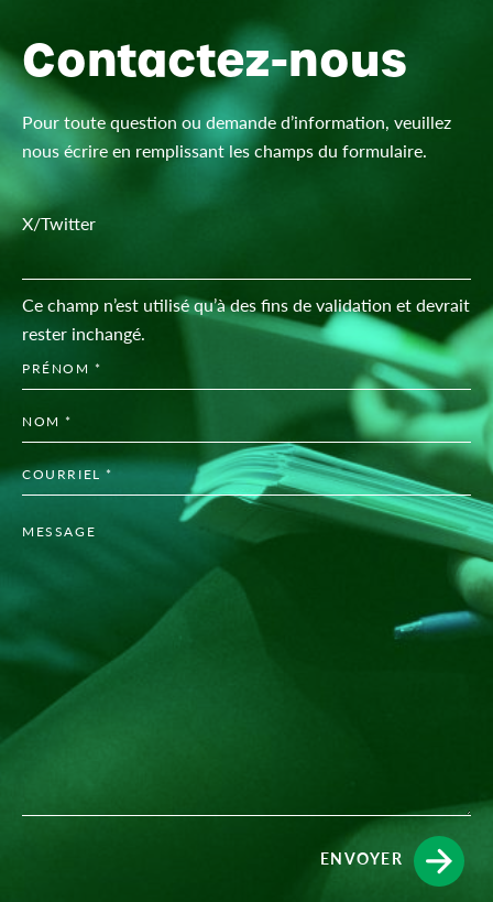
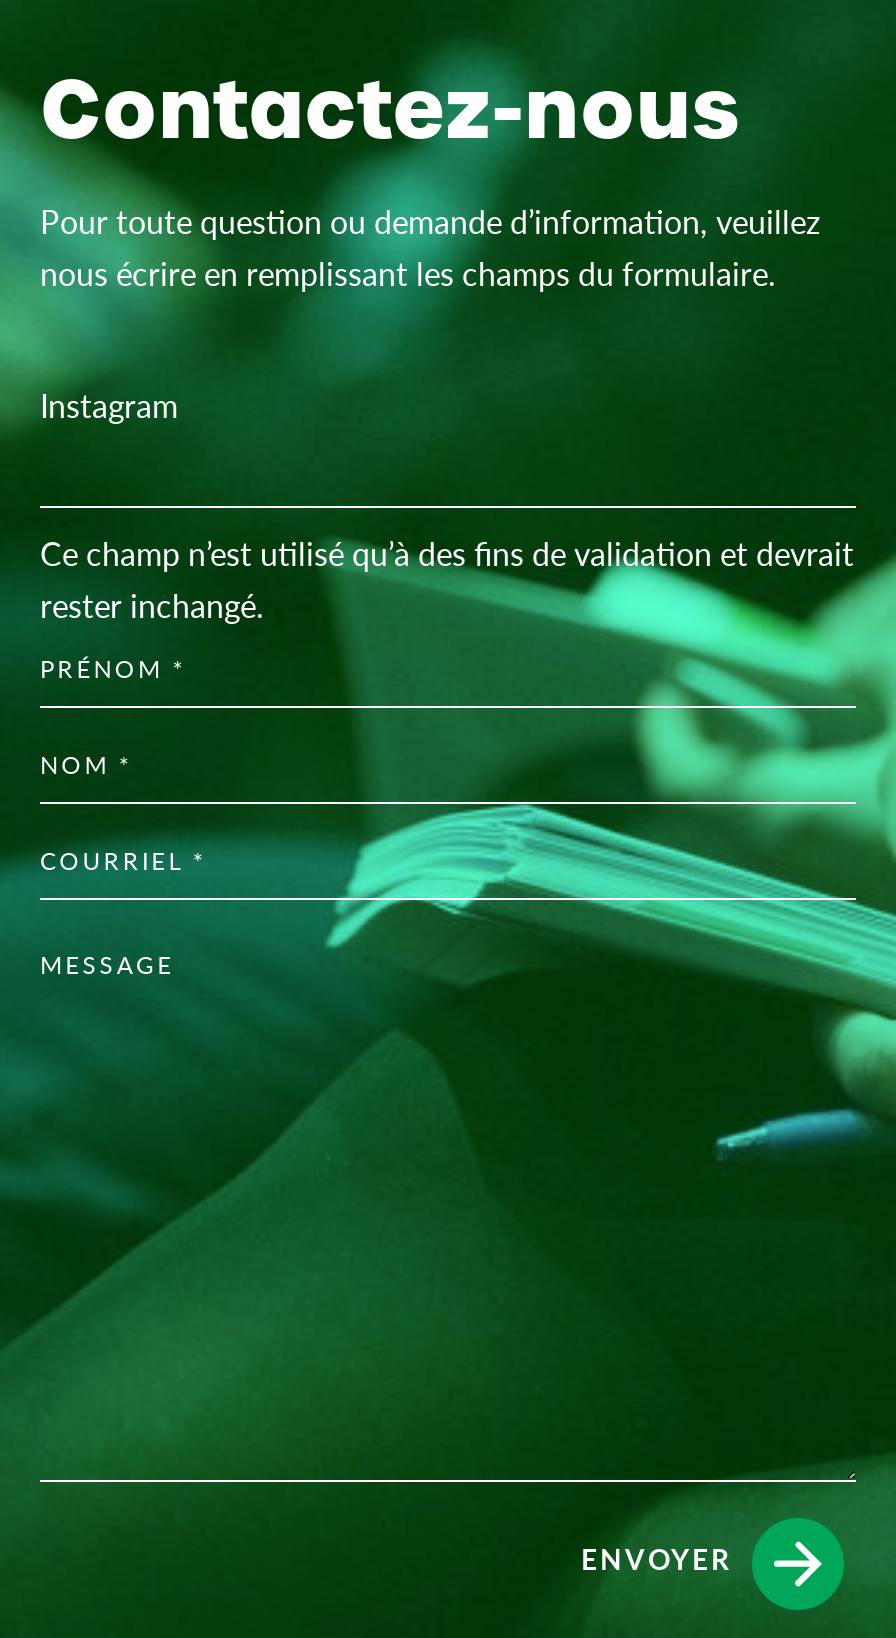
[22,210,96,235] X/Twitter -> [40,381,178,427] Instagram

